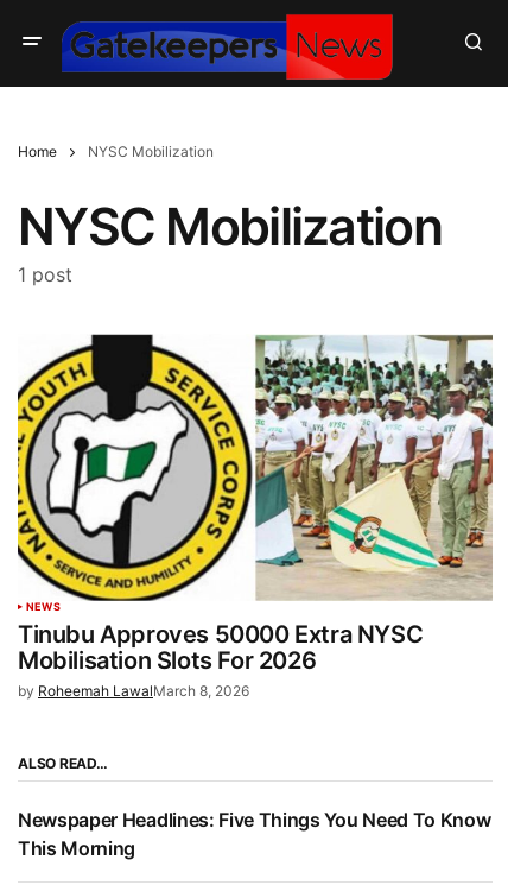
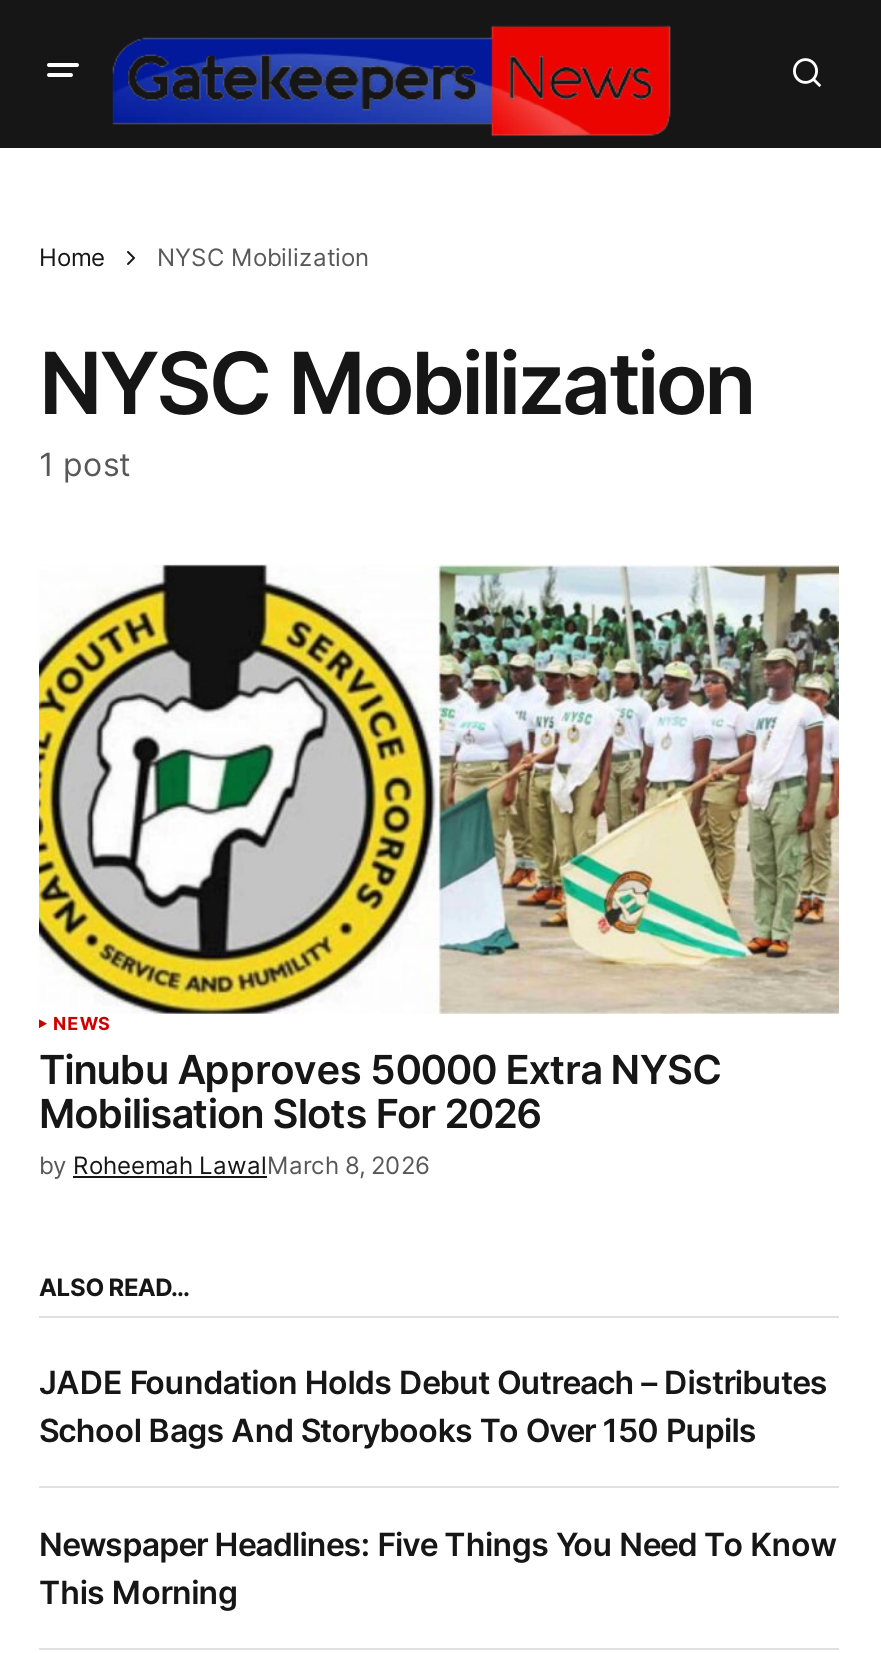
none -> [39,1363,827,1451] JADE Foundation Holds Debut Outreach – Distributes | School Bags And Storybooks To Over 150 Pupils

